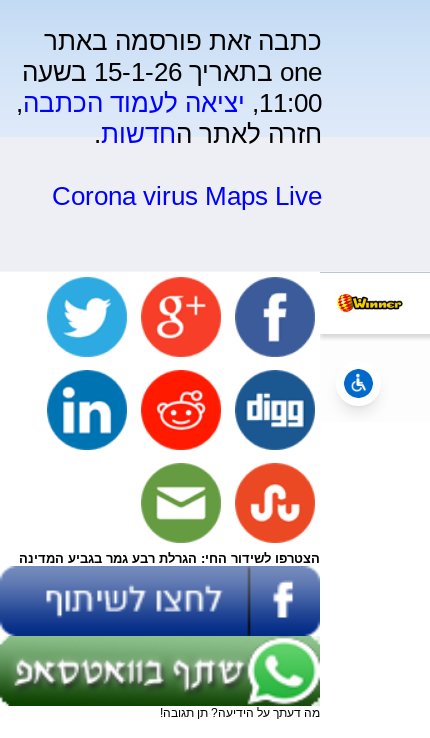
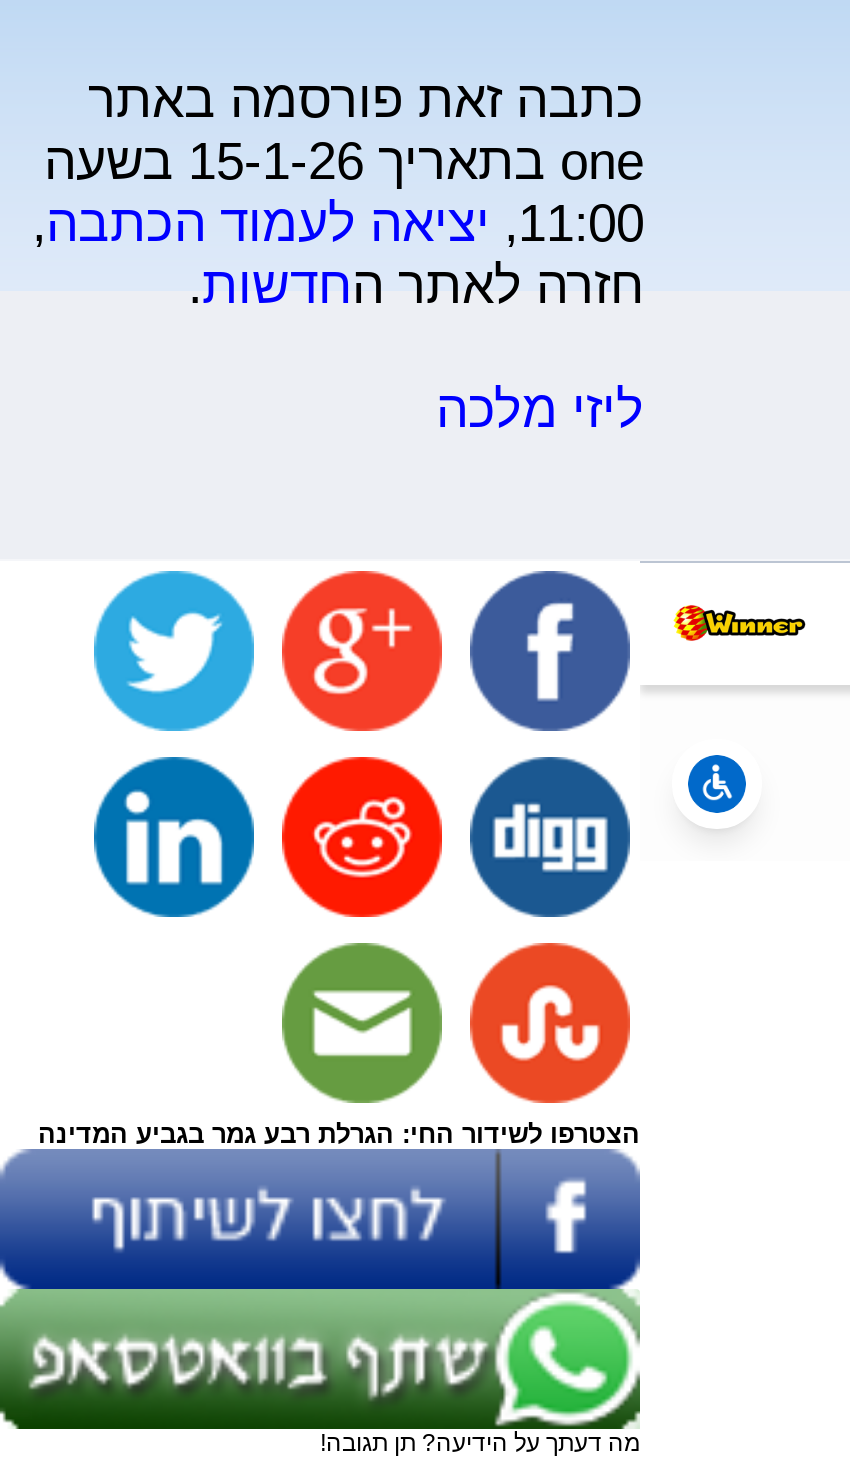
[52,181,322,211] Corona virus Maps Live -> [436,379,644,439] ליזי מלכה

